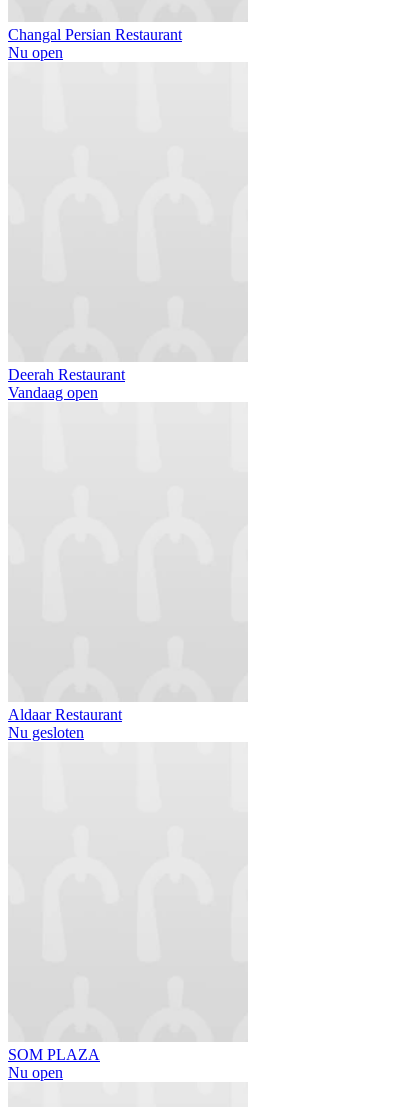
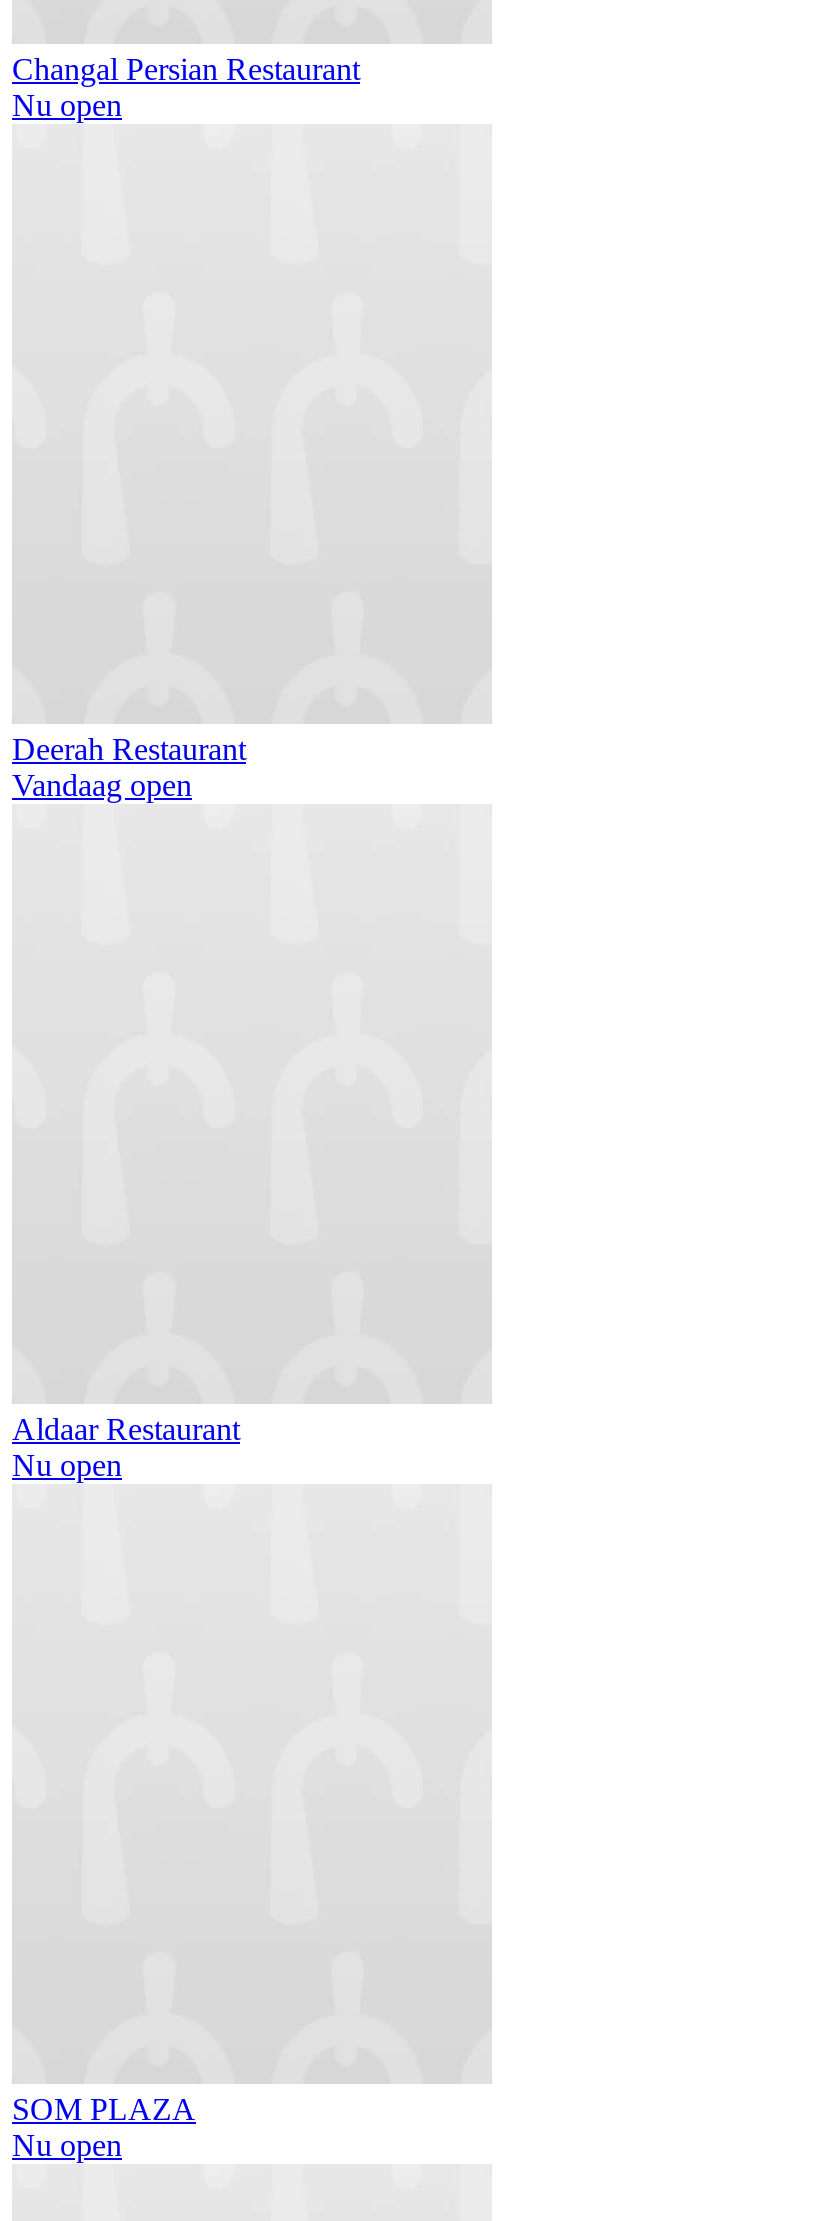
[8,724,84,741] Nu gesloten -> [12,1449,122,1483] Nu open

